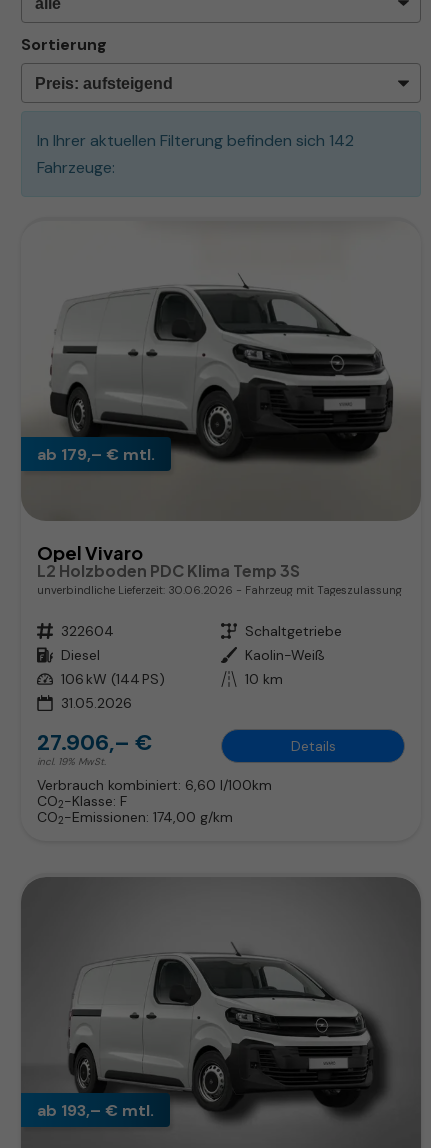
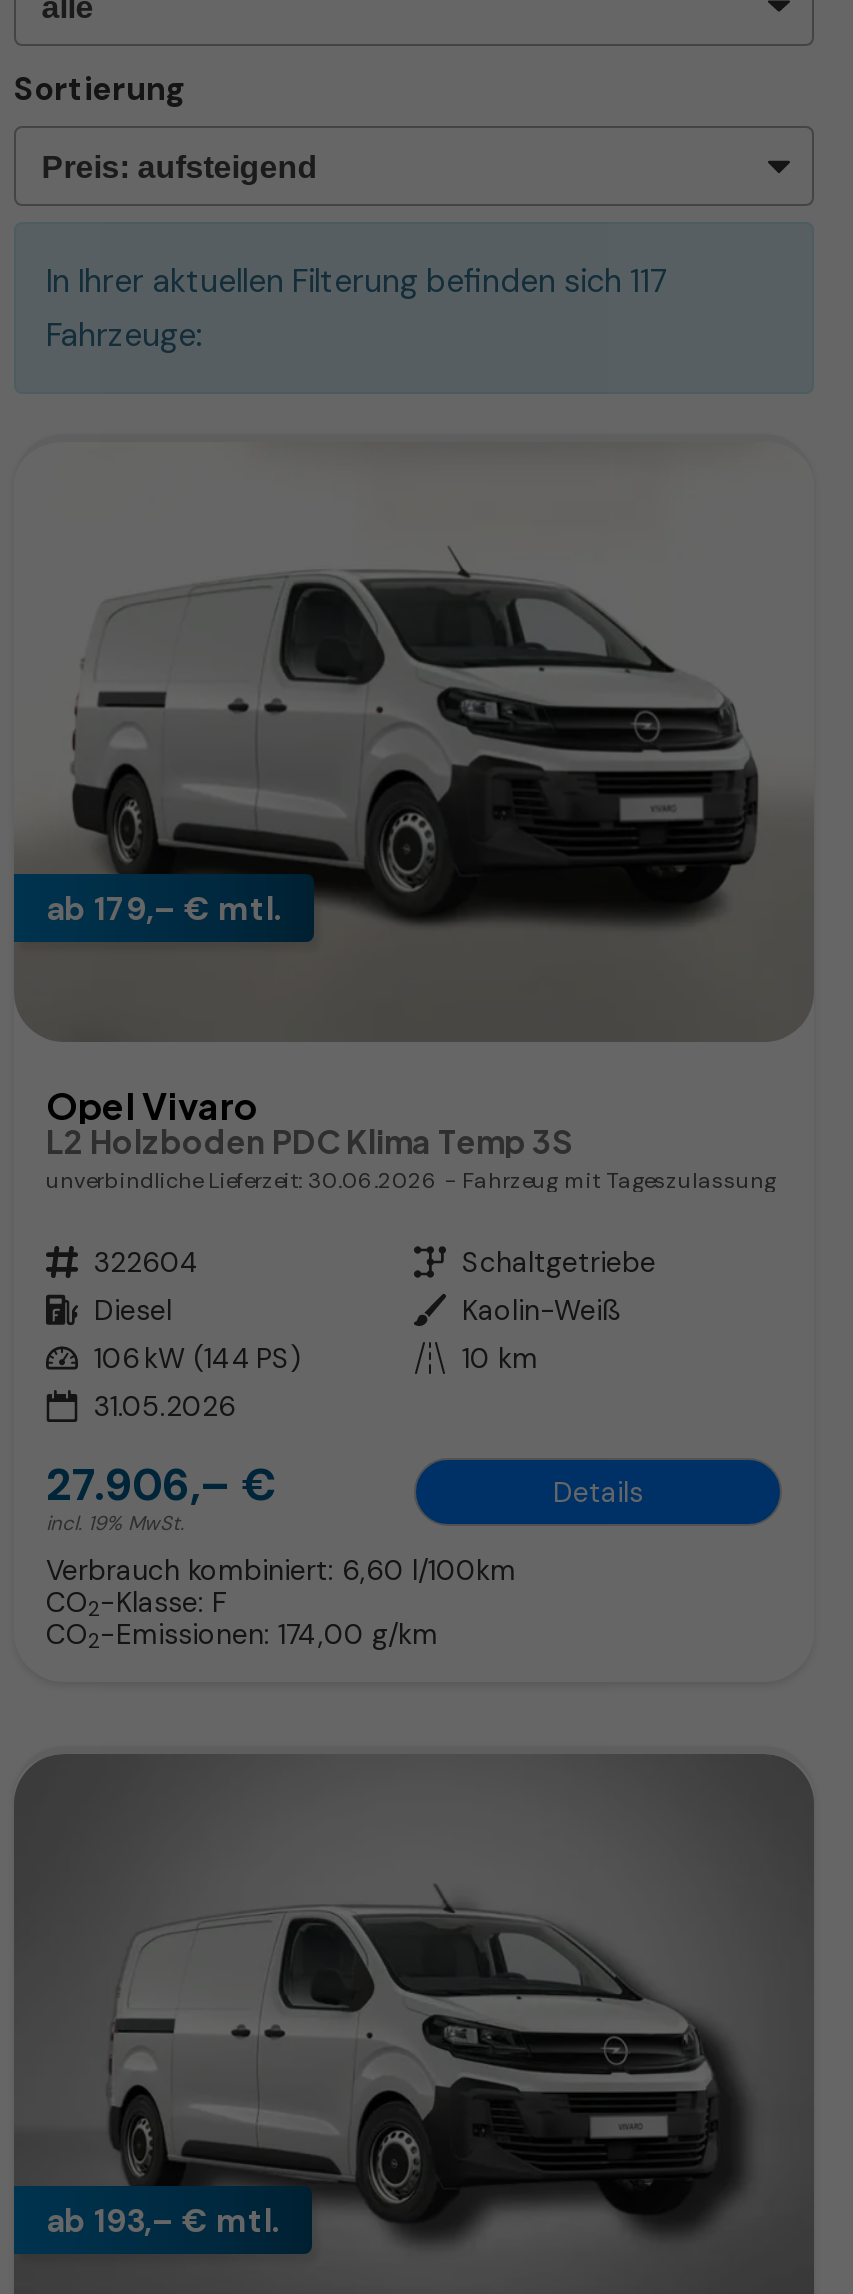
[37,130,354,151] In Ihrer aktuellen Filterung befinden sich 142 -> [46,260,670,302] In Ihrer aktuellen Filterung befinden sich 117

